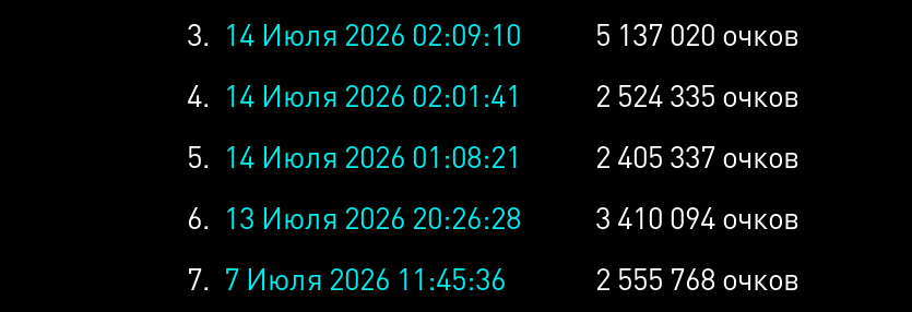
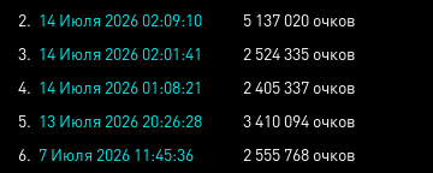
[187,13,801,52] 3. 14 Июля 2026 02:09:10 5 137 020 очков -> [18,8,356,30] 2. 14 Июля 2026 02:09:10 5 137 020 очков
[187,74,801,113] 4. 14 Июля 2026 02:01:41 2 524 335 очков -> [18,42,356,64] 3. 14 Июля 2026 02:01:41 2 524 335 очков
[187,135,801,175] 5. 14 Июля 2026 01:08:21 2 405 337 очков -> [18,76,356,97] 4. 14 Июля 2026 01:08:21 2 405 337 очков
[187,196,801,236] 6. 13 Июля 2026 20:26:28 3 410 094 очков -> [18,109,356,131] 5. 13 Июля 2026 20:26:28 3 410 094 очков
[187,257,506,297] 7. 7 Июля 2026 11:45:36 -> [18,143,194,165] 6. 7 Июля 2026 11:45:36

